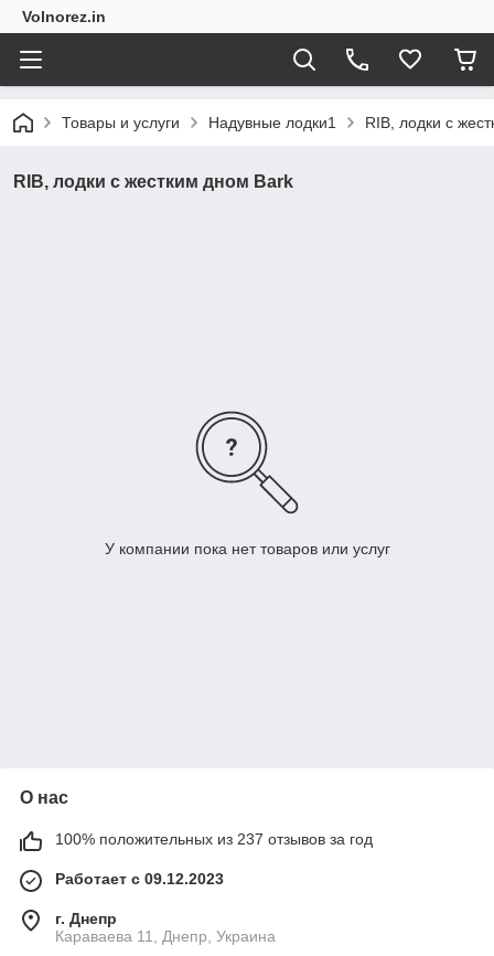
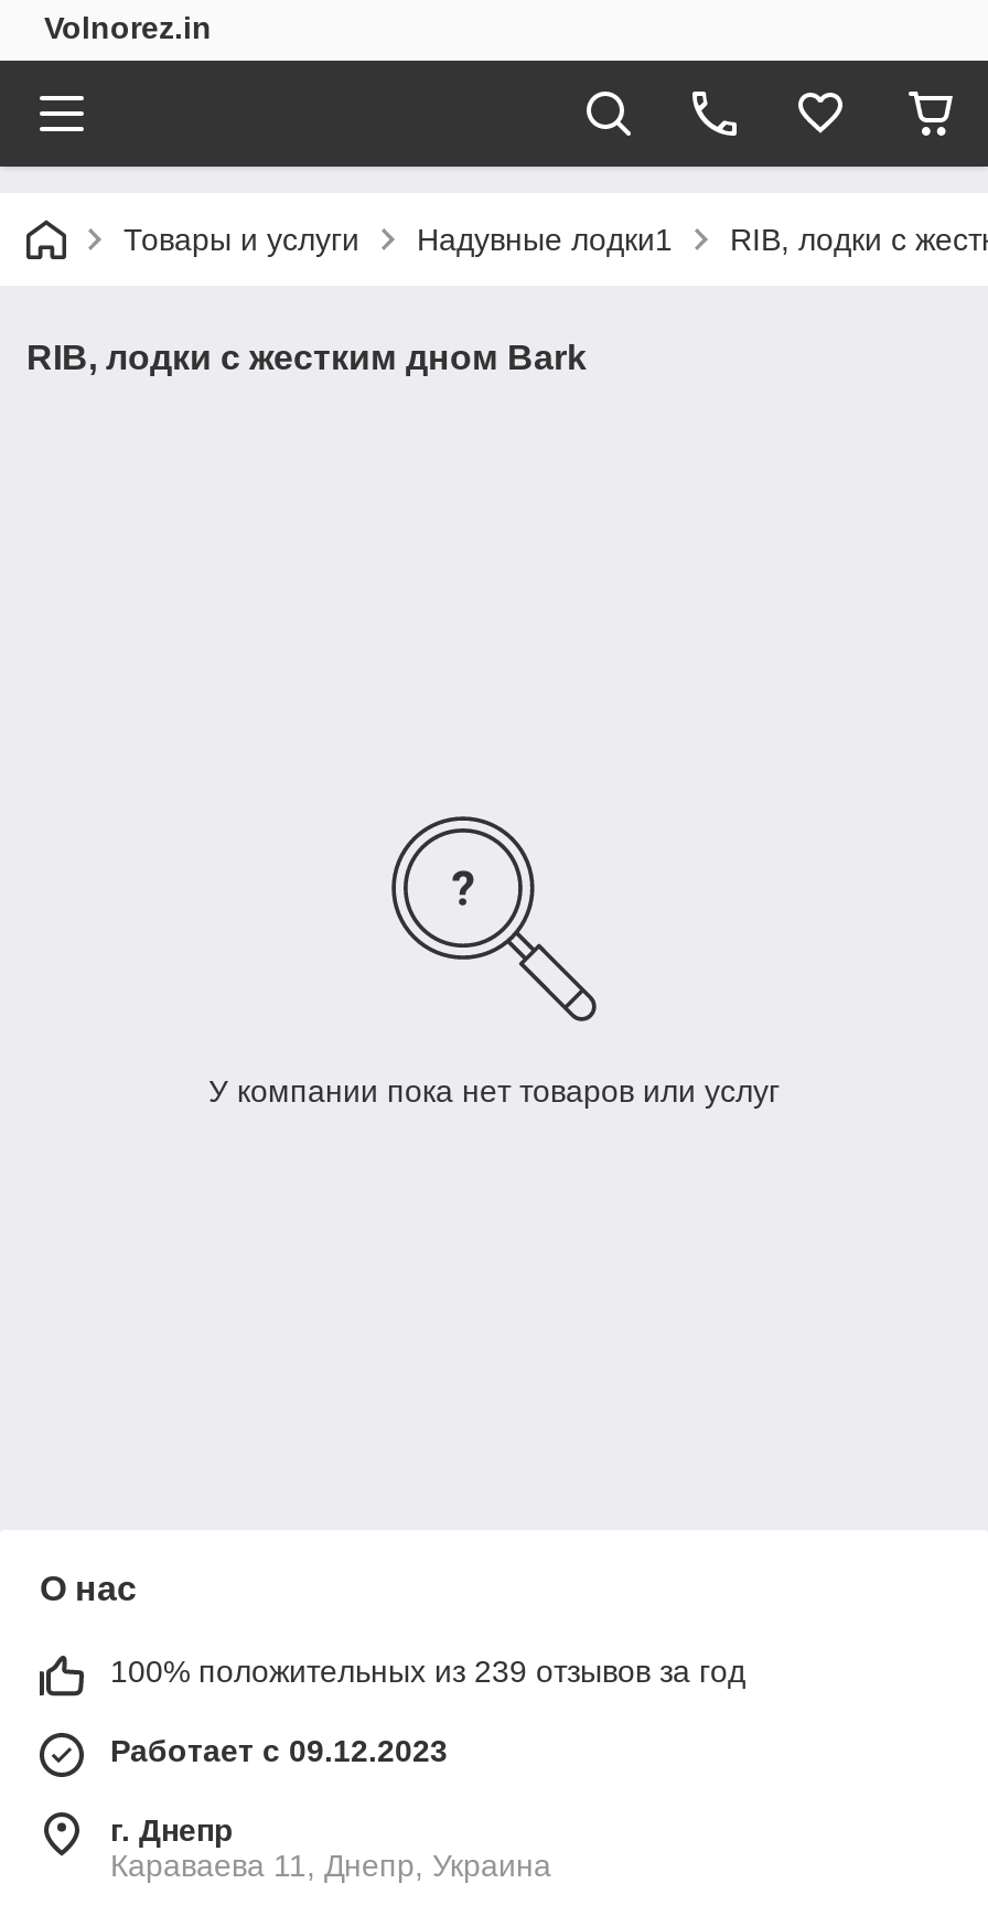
[55,831,373,848] 100% положительных из 237 отзывов за год -> [110,1655,745,1690] 100% положительных из 239 отзывов за год

